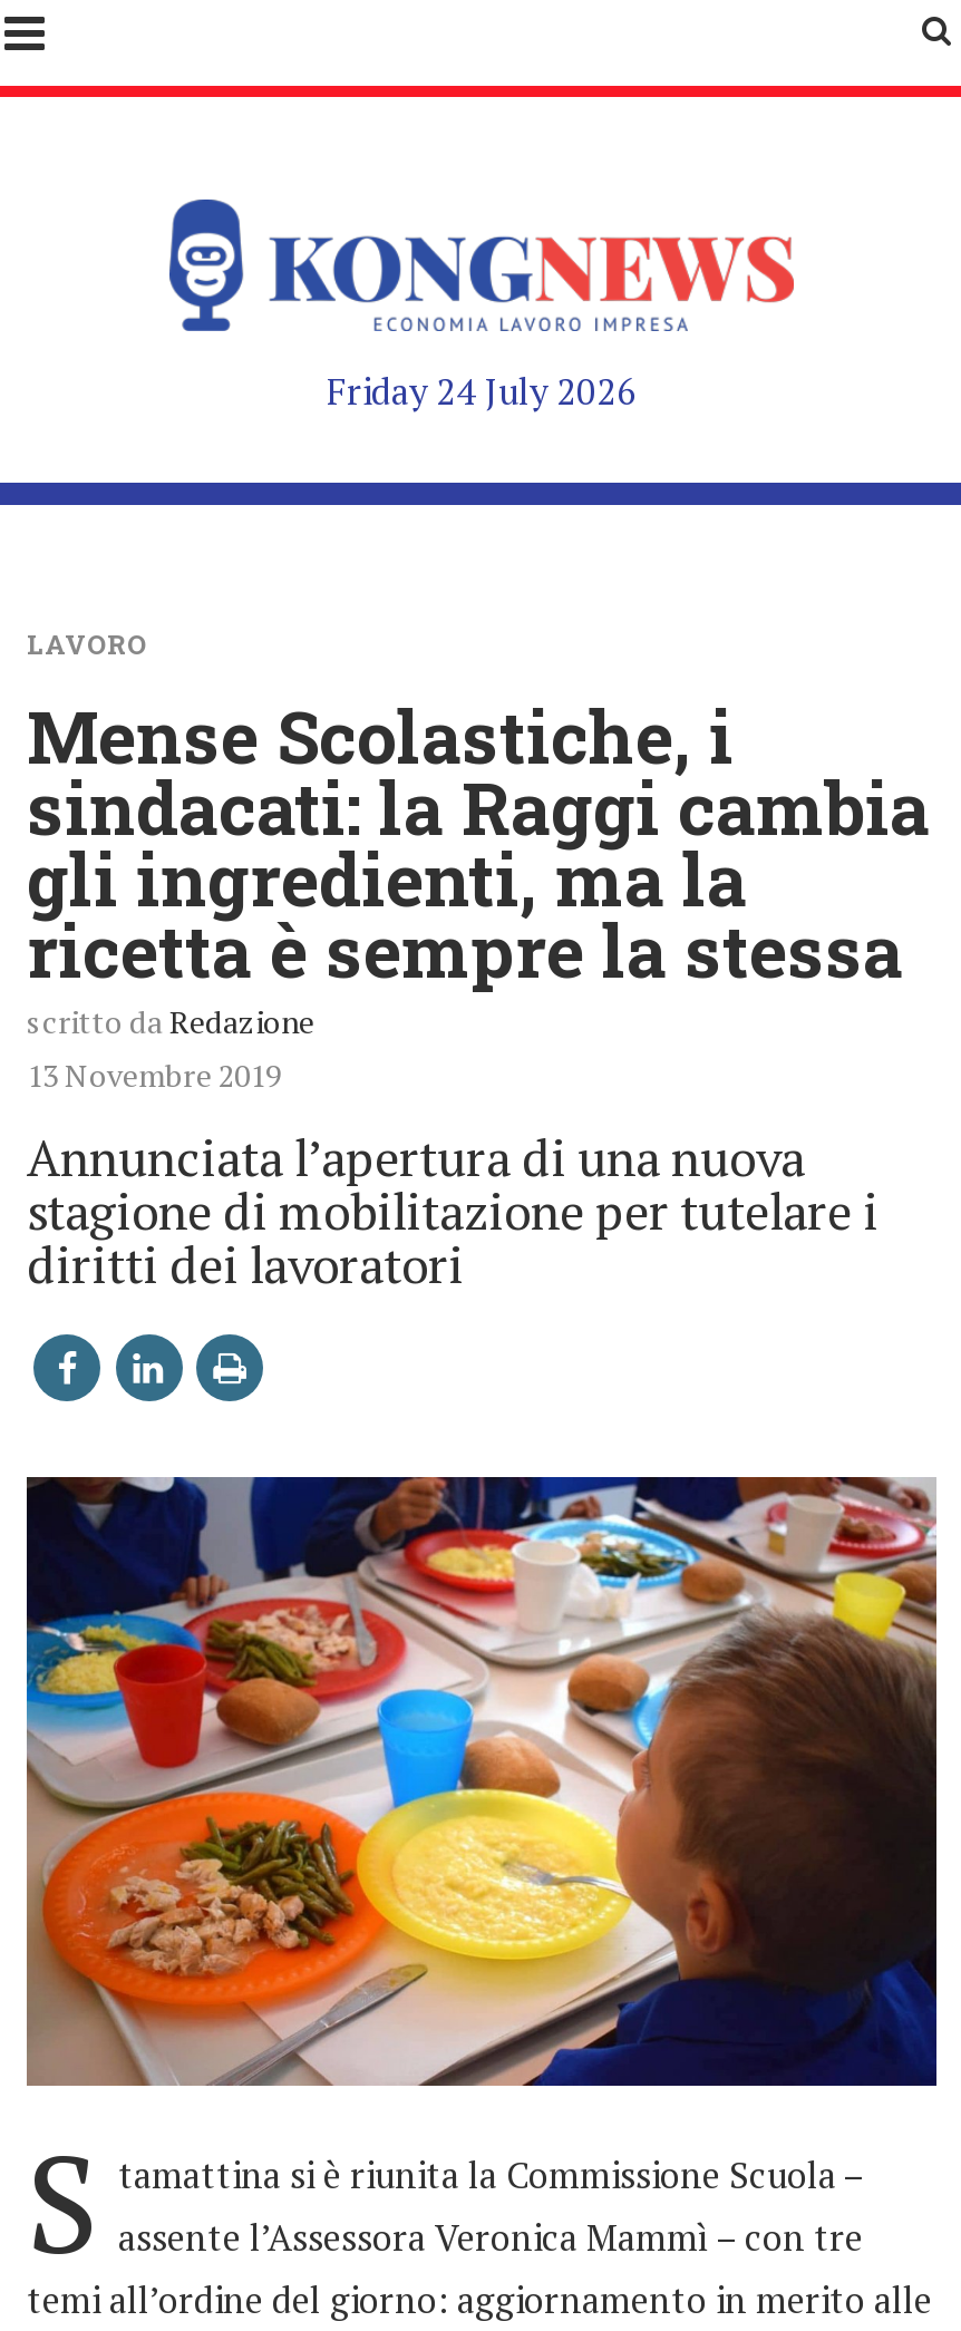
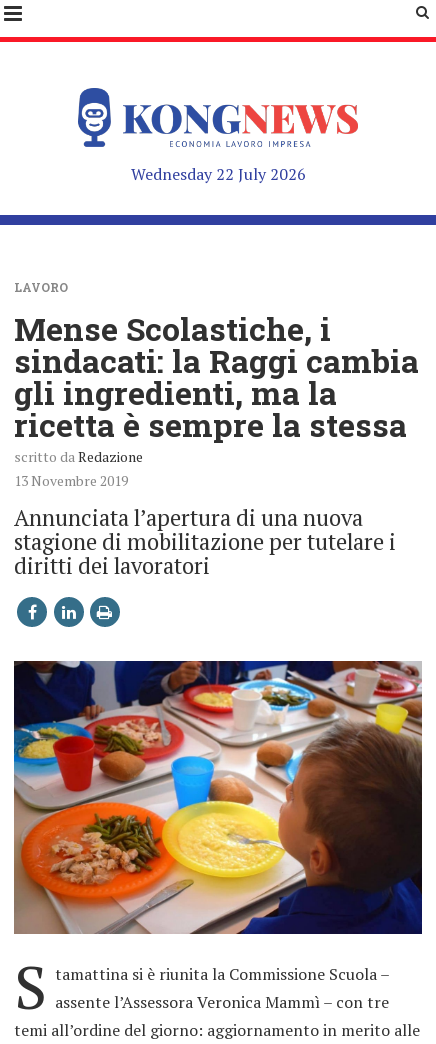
[327,366,637,415] Friday 24 July 2026 -> [130,163,305,185] Wednesday 22 July 2026

